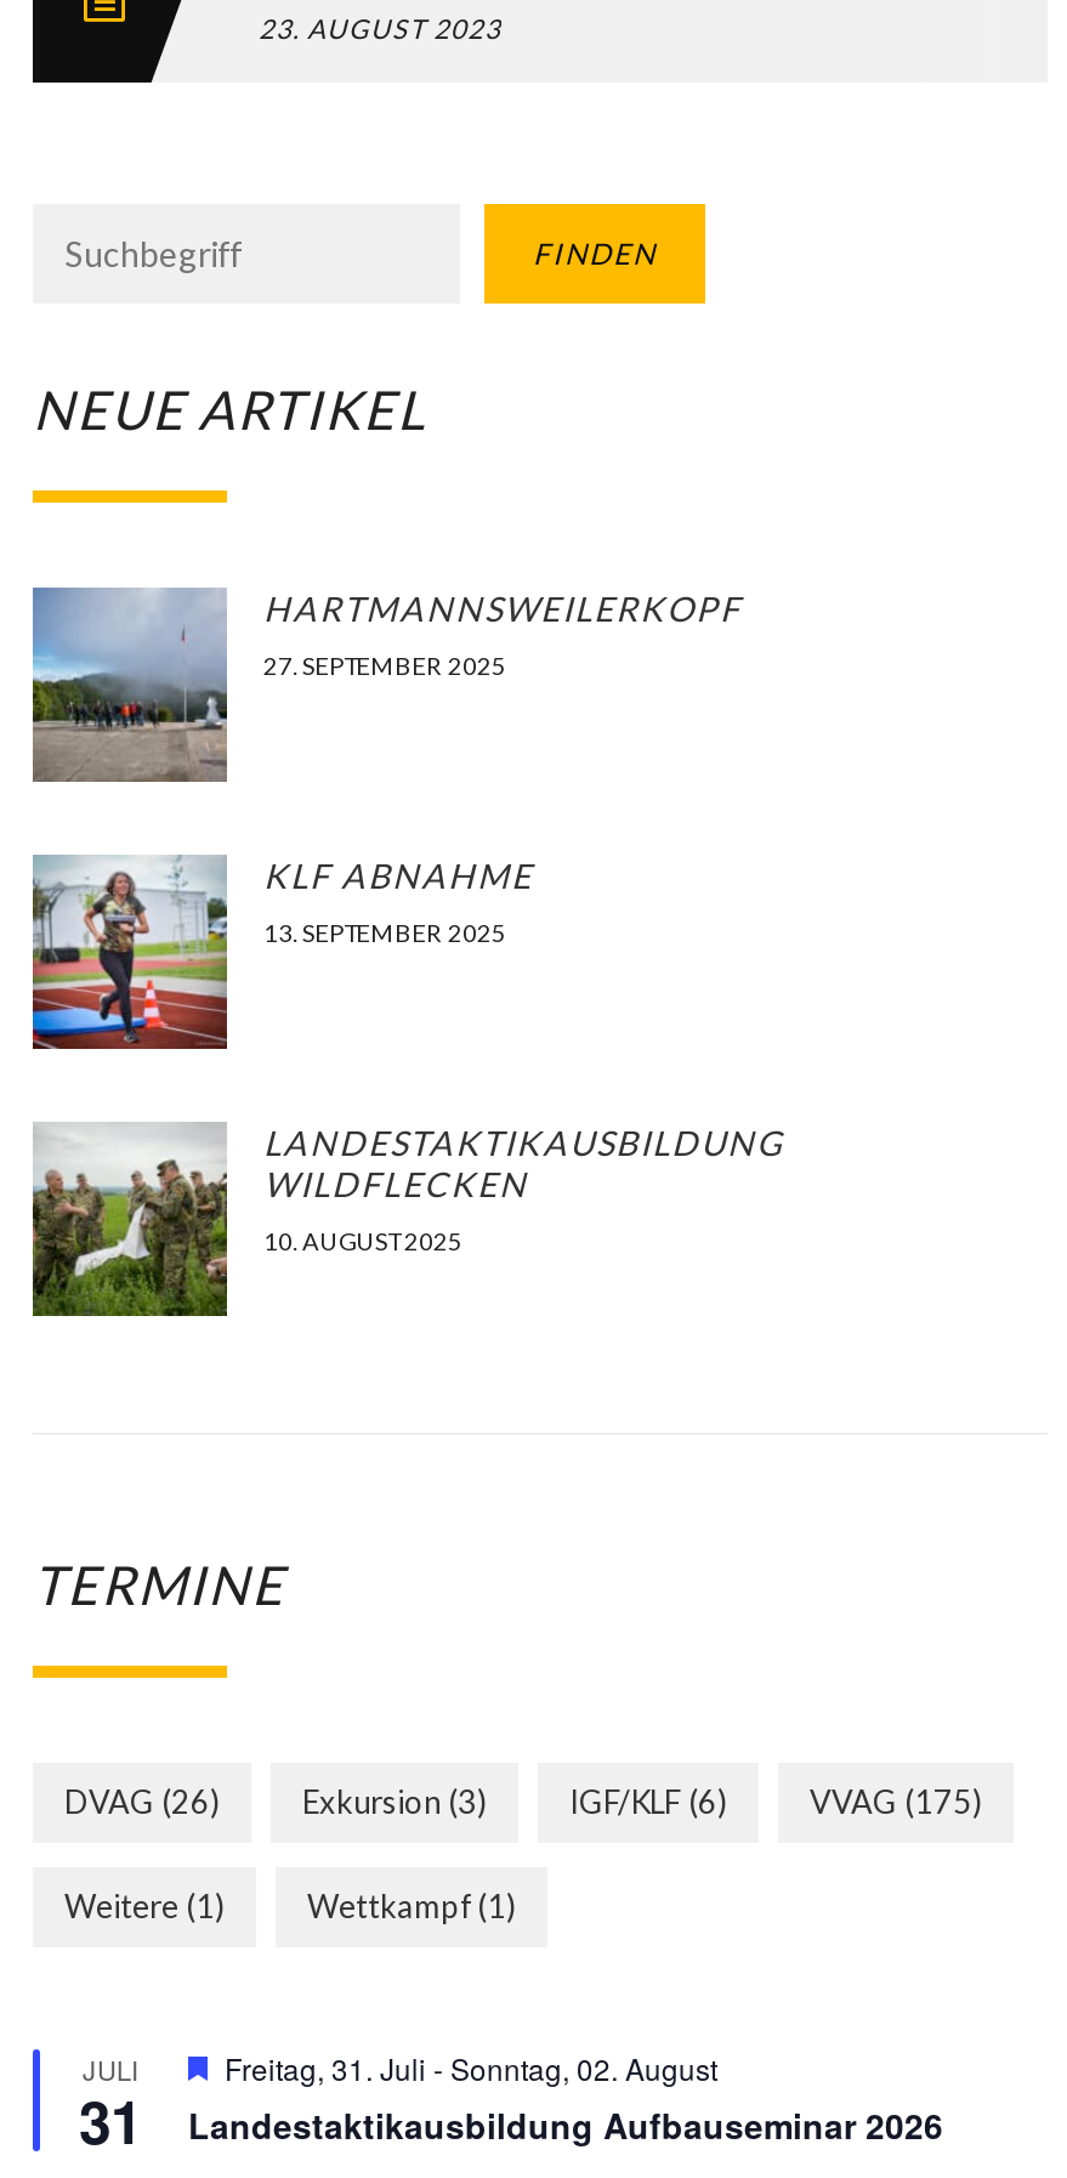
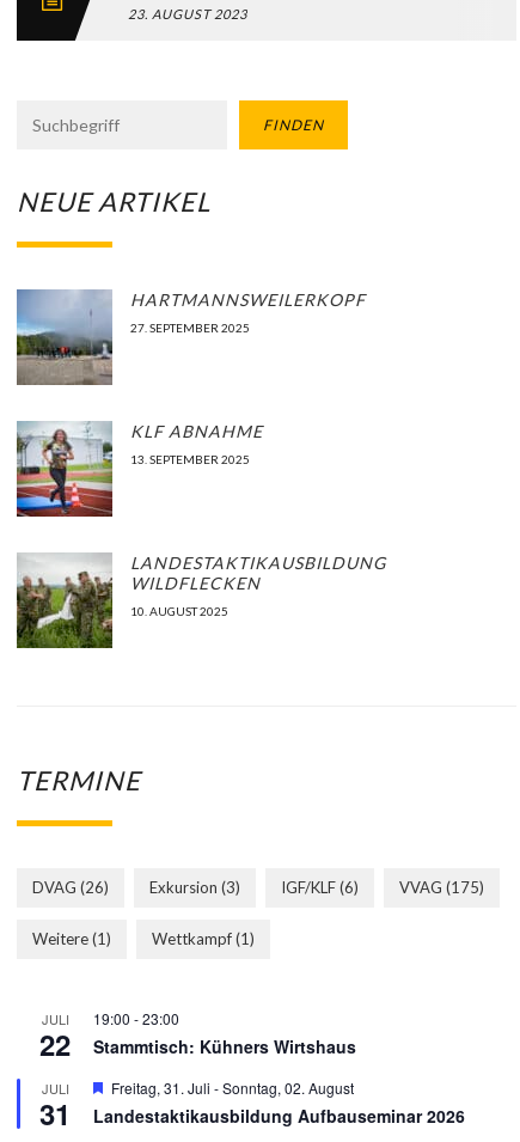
none -> [41,1008,356,1098] 19:00 - 23:00 | Stammtisch: Kühners Wirtshaus | JULI
none -> [39,1024,71,1064] 22

